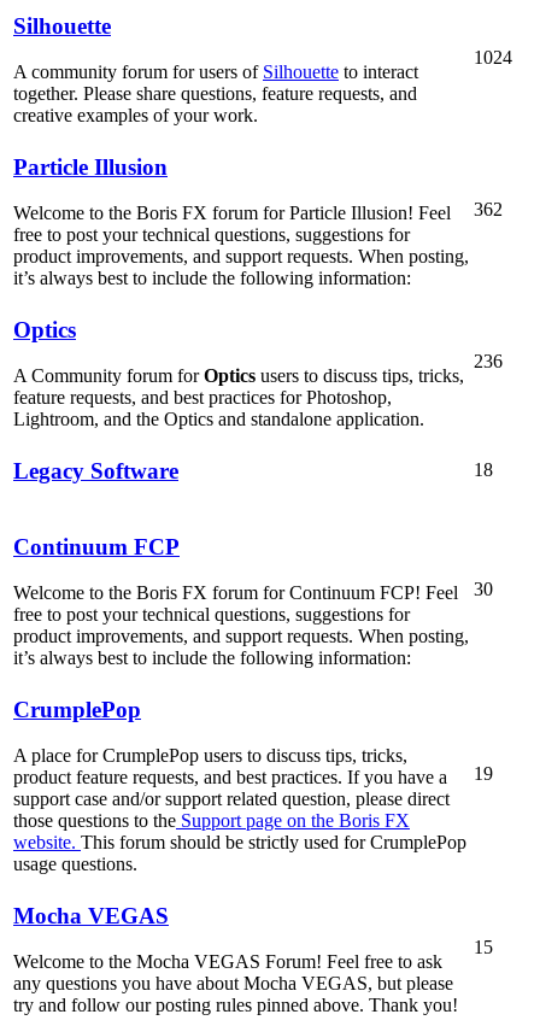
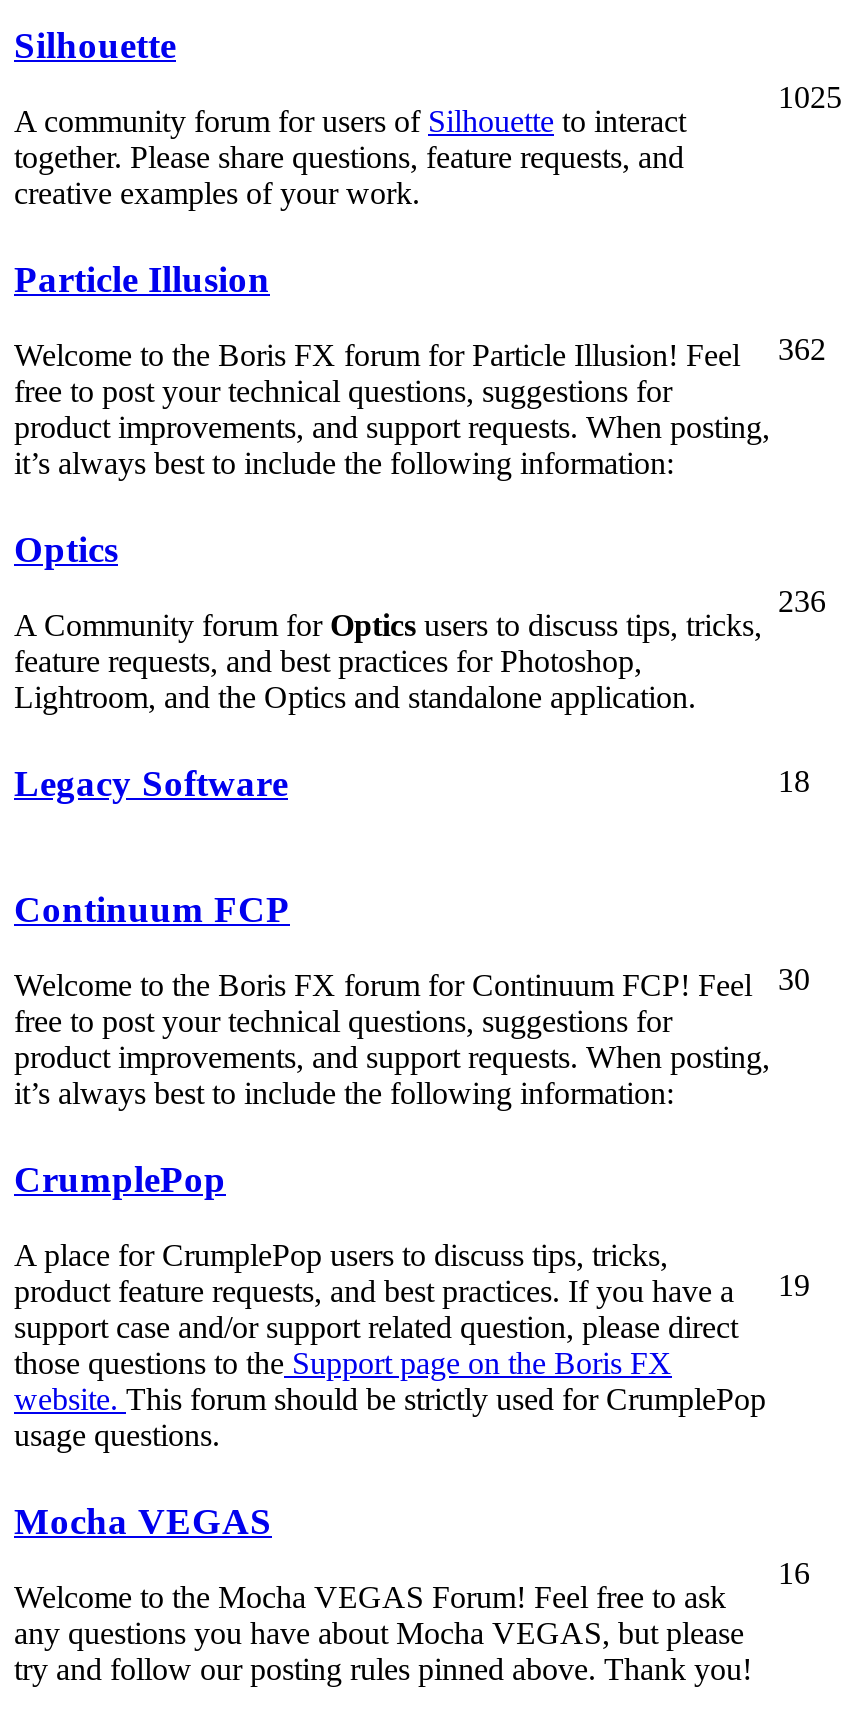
[474,47,512,68] 1024 -> [778,80,842,114] 1025
[474,937,493,957] 15 -> [778,1556,810,1590] 16

